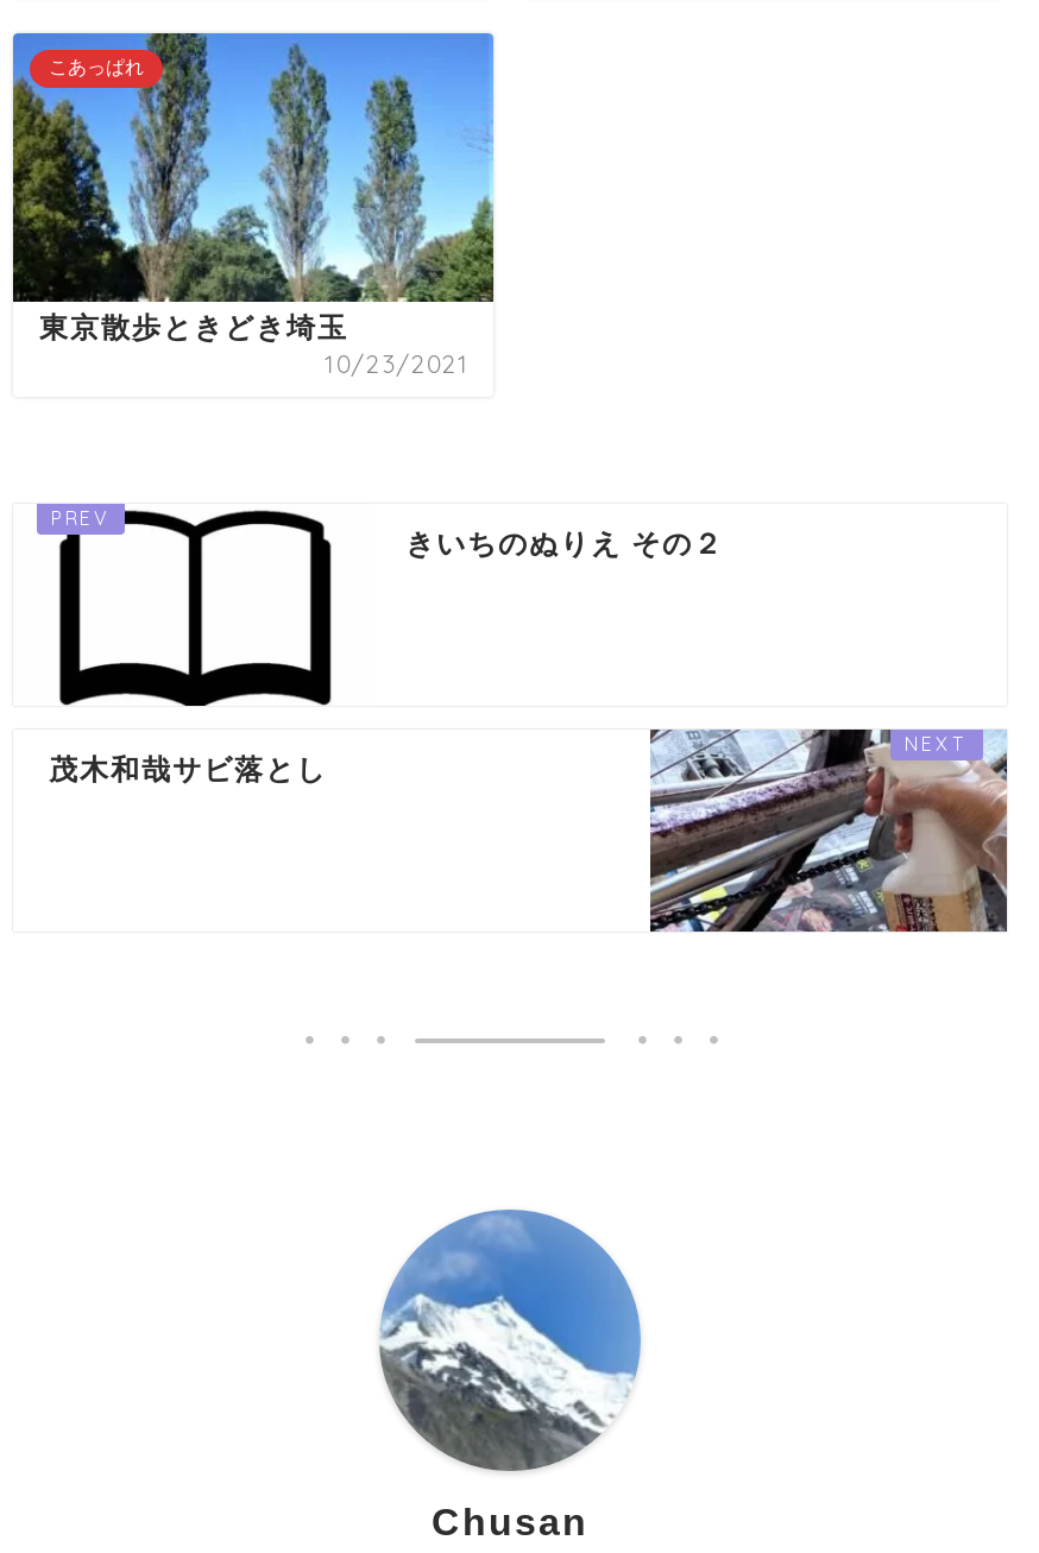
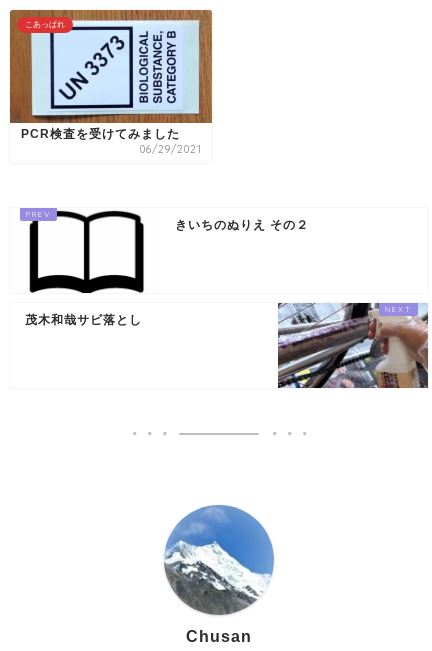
[11,31,496,381] [image] | 東京散歩ときどき埼玉 | 10/23/2021 -> [9,9,213,156] [image] | PCR検査を受けてみました | 06/29/2021

